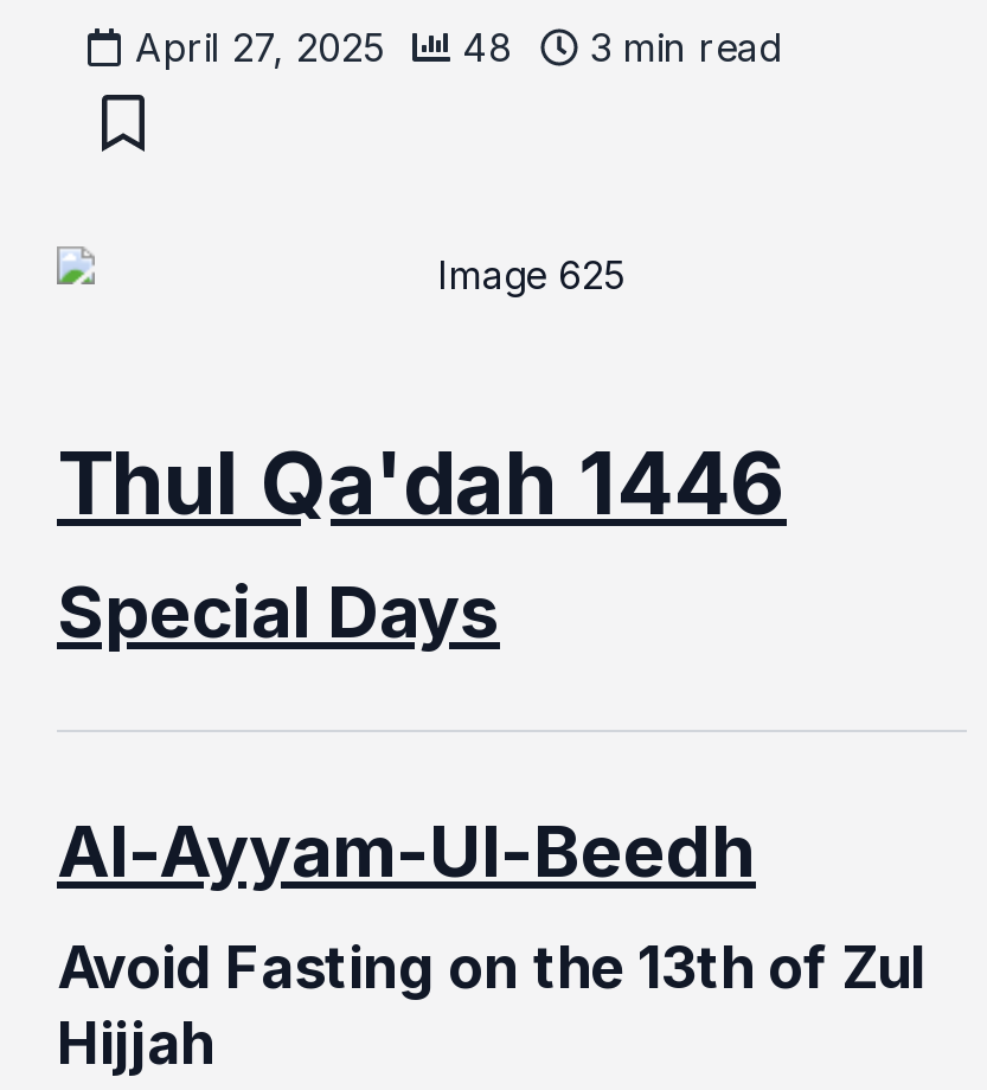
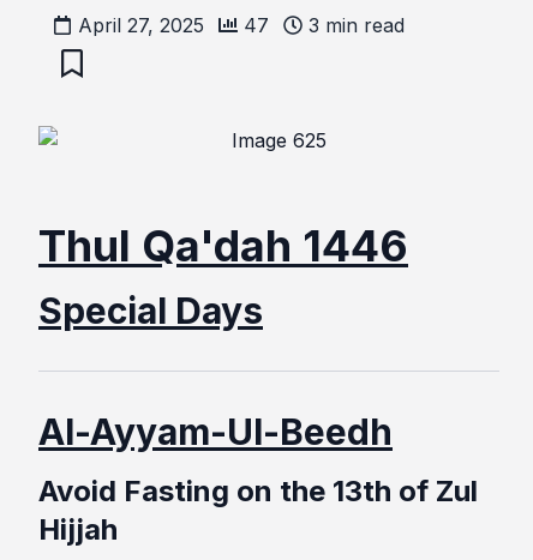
[135,25,780,72] April 27, 2025 48 3 min read -> [78,14,405,38] April 27, 2025 47 3 min read

